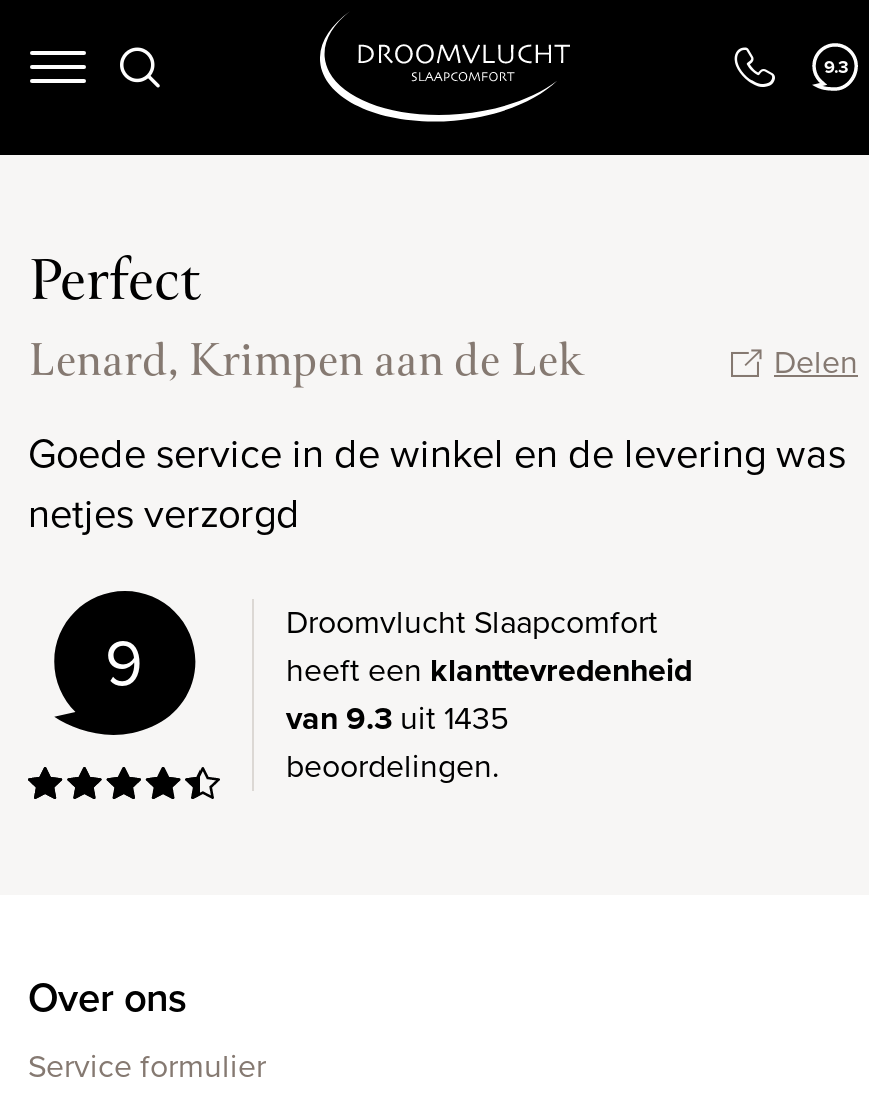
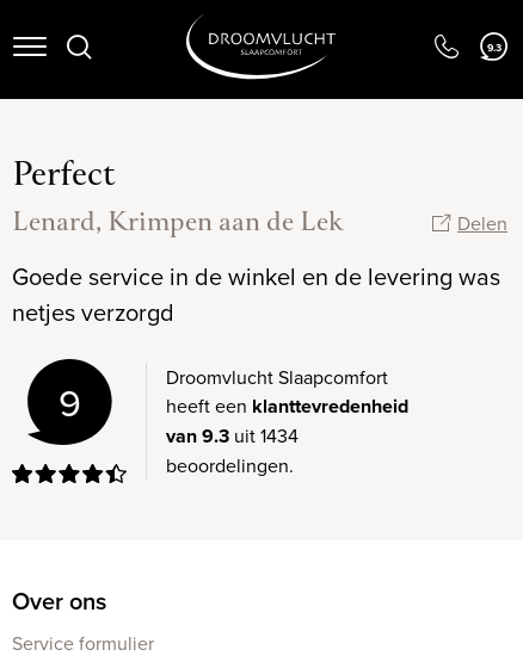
[286,695,508,741] van 9.3 uit 1435 -> [166,422,299,450] van 9.3 uit 1434

